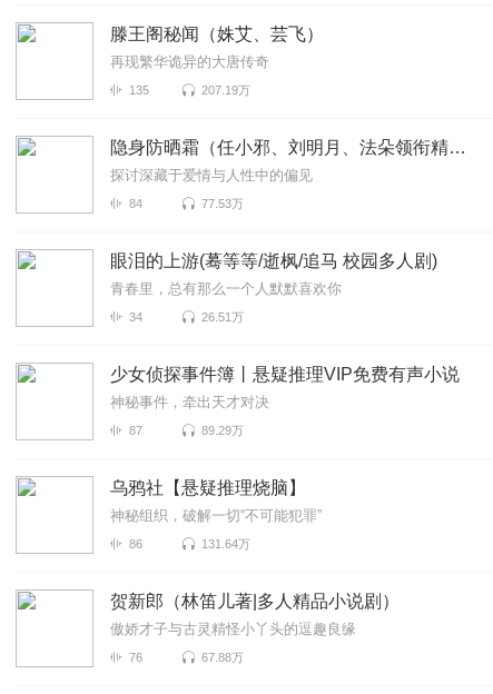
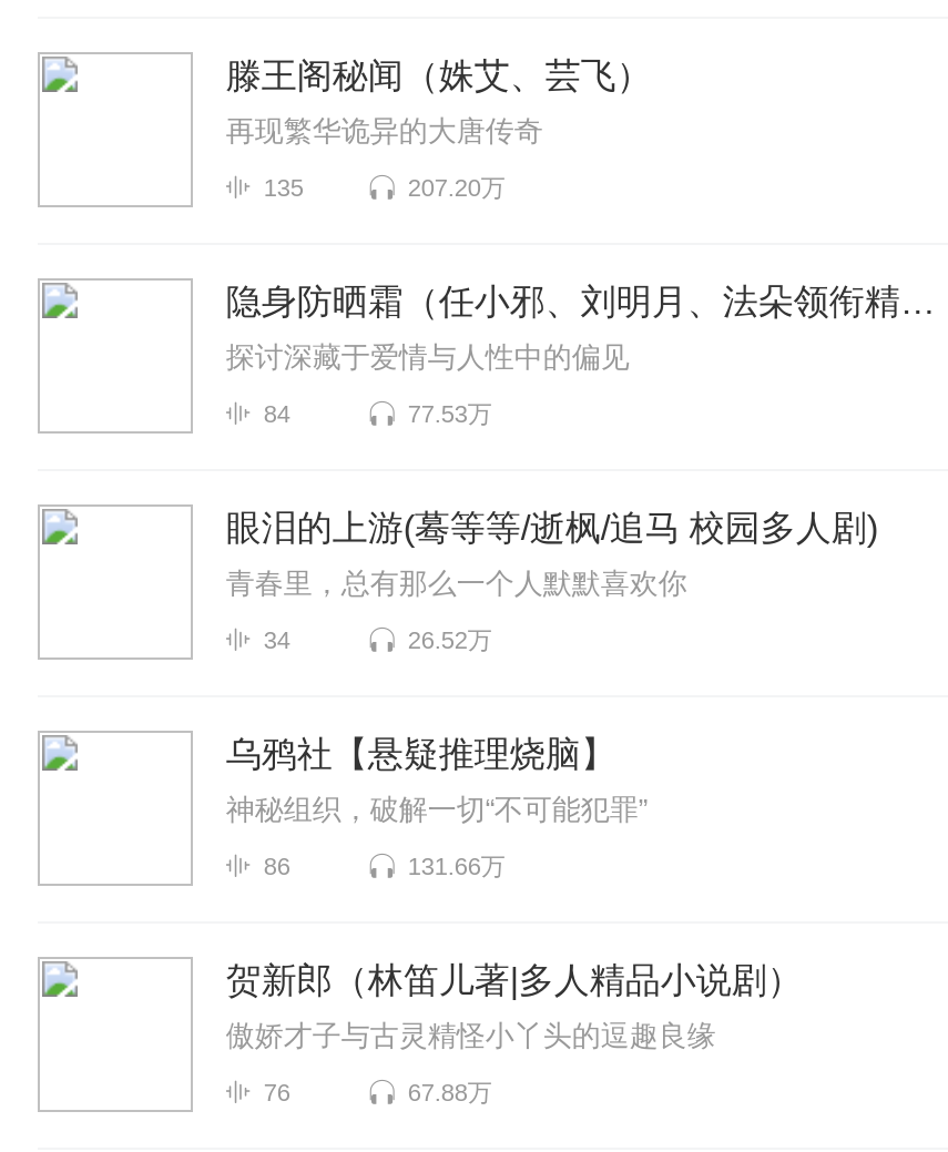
[201,83,250,97] 207.19万 -> [408,174,505,201] 207.20万
[110,310,460,437] 26.51万 | 少女侦探事件簿丨悬疑推理VIP免费有声小说 | 神秘事件，牵出天才对决 | 87 | 89.29万 -> [408,626,492,653] 26.52万
[201,537,250,551] 131.64万 -> [408,853,505,879] 131.66万

